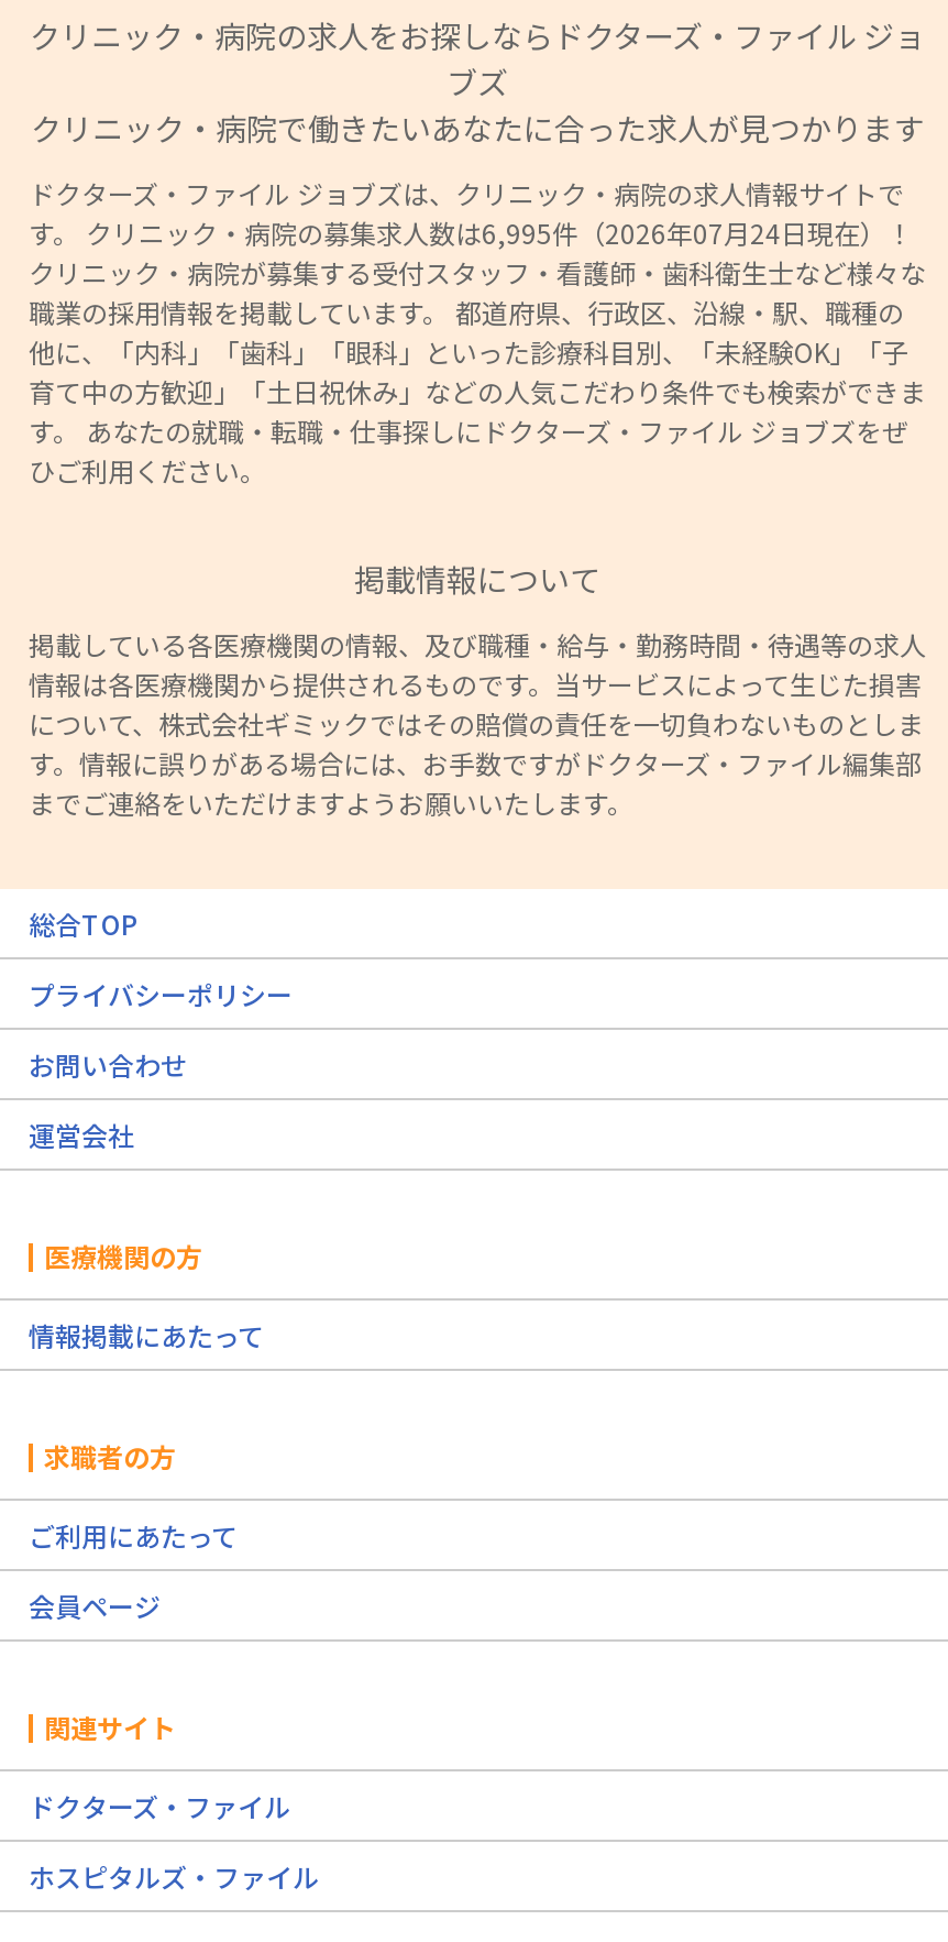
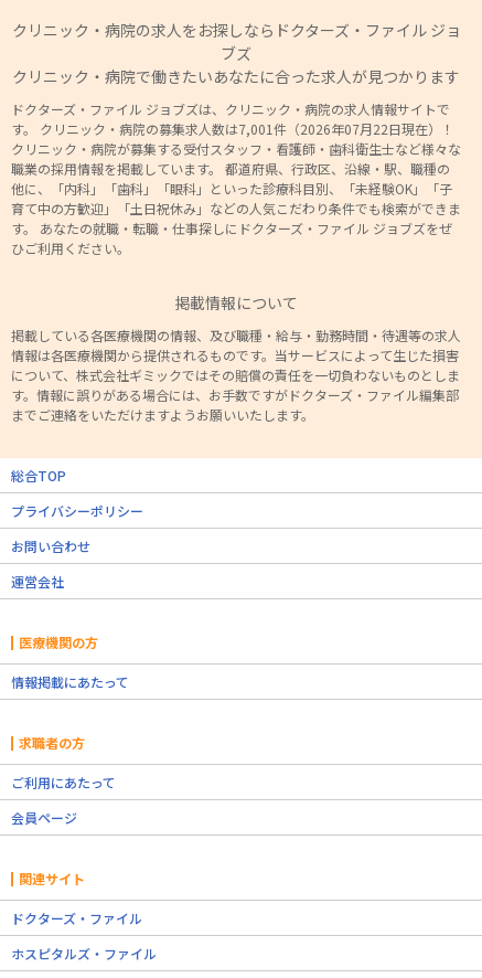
[29,214,913,252] す。 クリニック・病院の募集求人数は6,995件（2026年07月24日現在）！ -> [11,120,454,138] す。 クリニック・病院の募集求人数は7,001件（2026年07月22日現在）！

